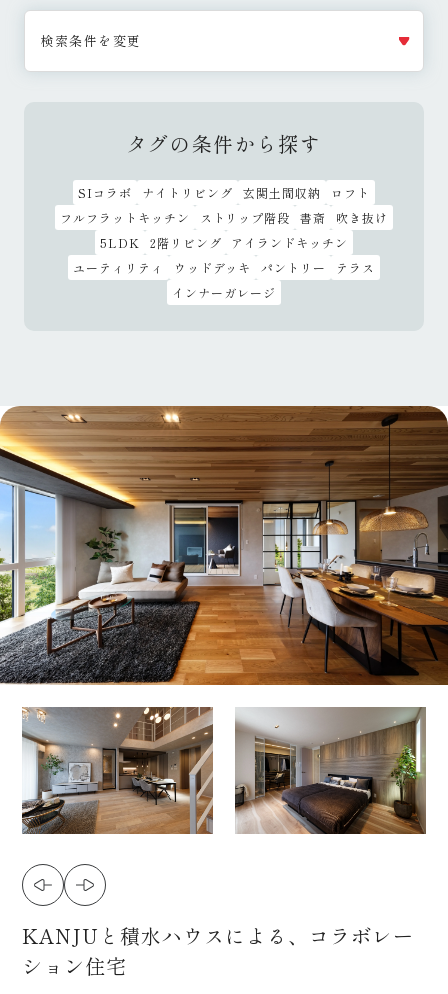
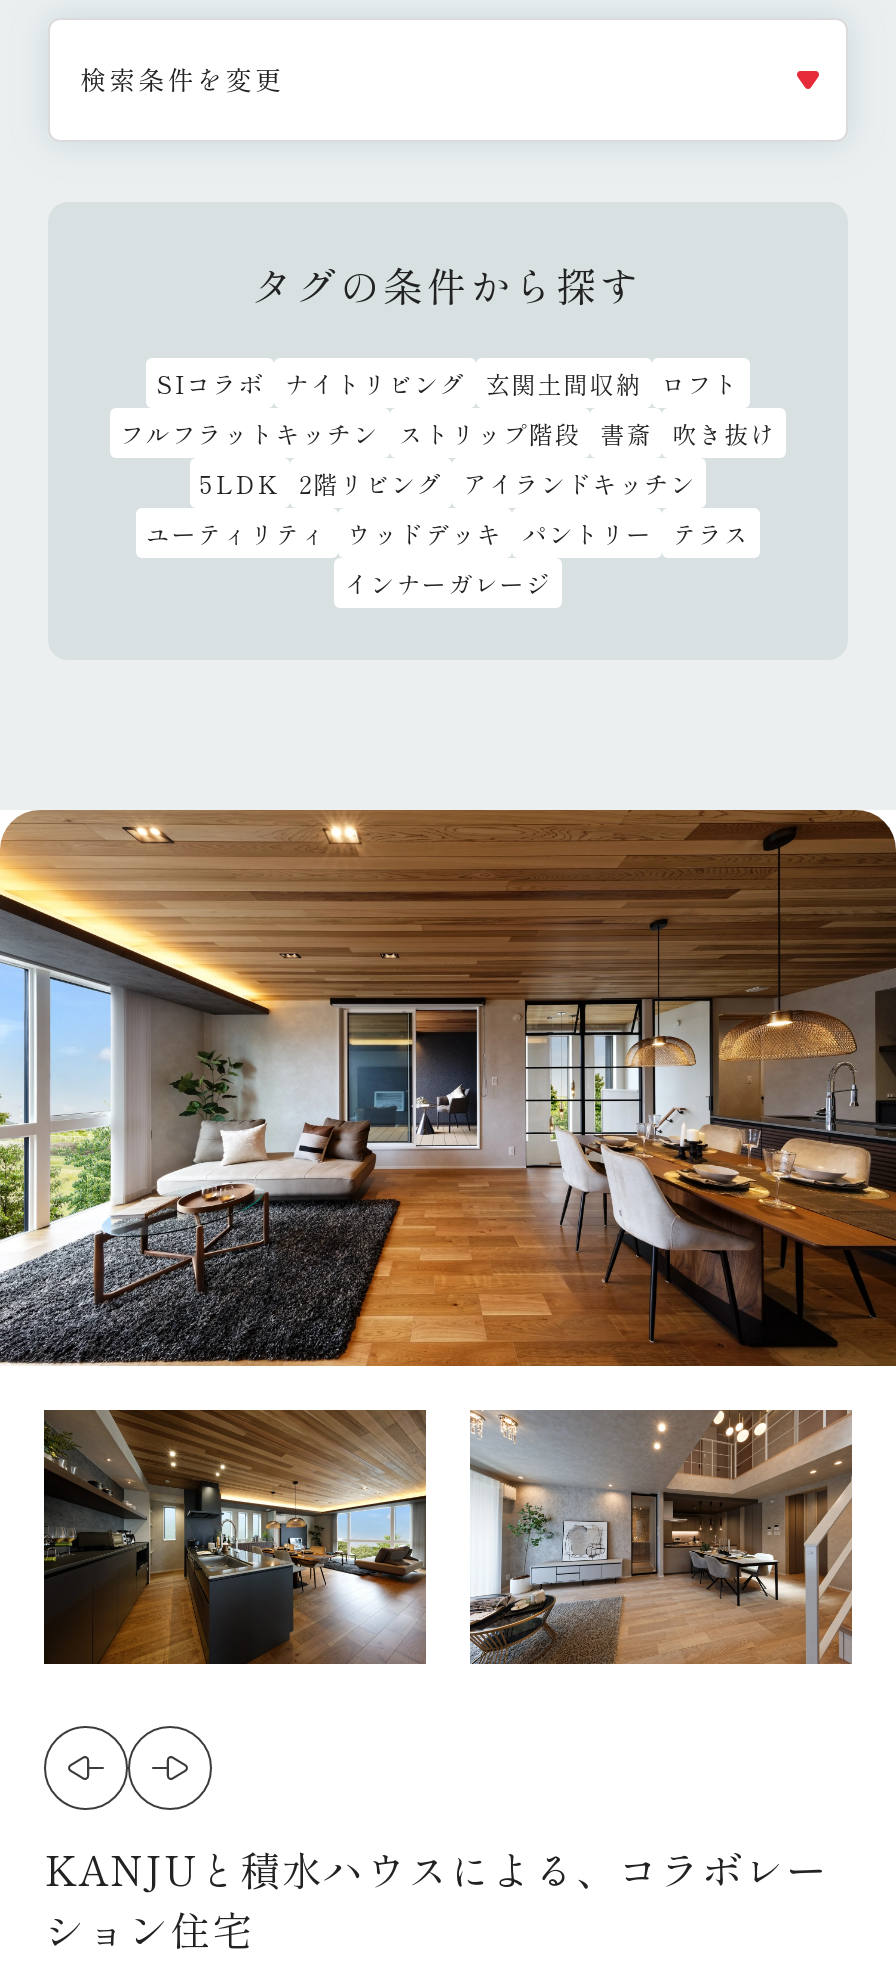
[21,706,213,835] [image] -> [42,1408,426,1666] [image]
[234,707,426,835] [image] -> [470,1410,852,1666] [image]

